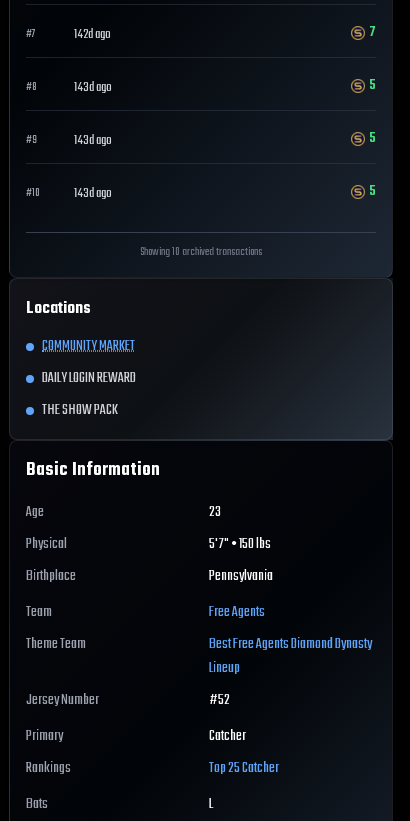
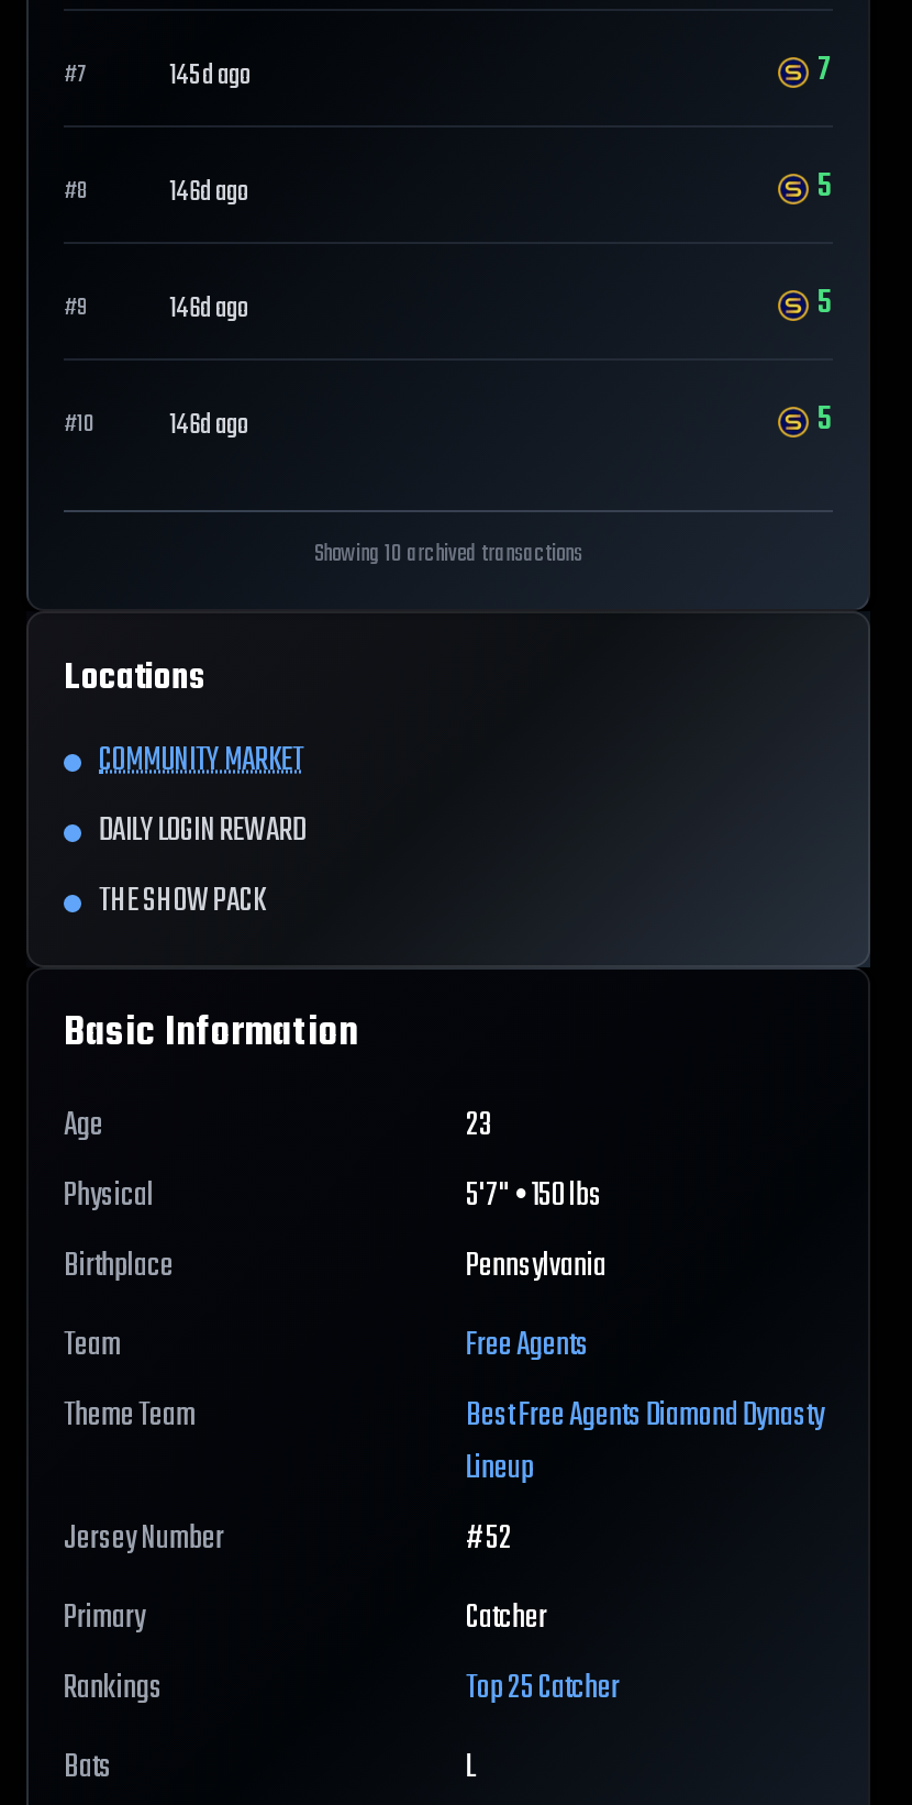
[74,25,111,45] 142d ago -> [169,55,253,99] 145d ago
[74,78,112,98] 143d ago -> [169,172,251,216] 146d ago
[74,131,112,151] 143d ago -> [169,288,251,332] 146d ago
[26,184,112,204] #10 143d ago -> [64,405,251,449] #10 146d ago

